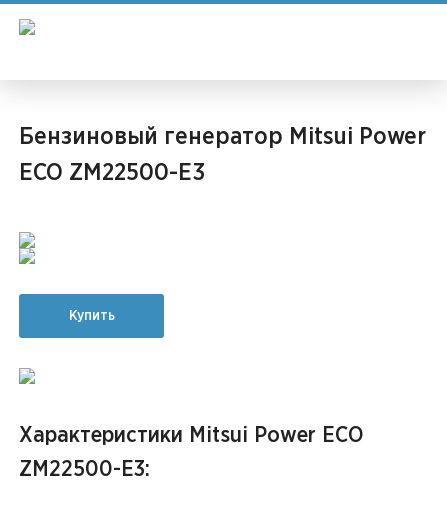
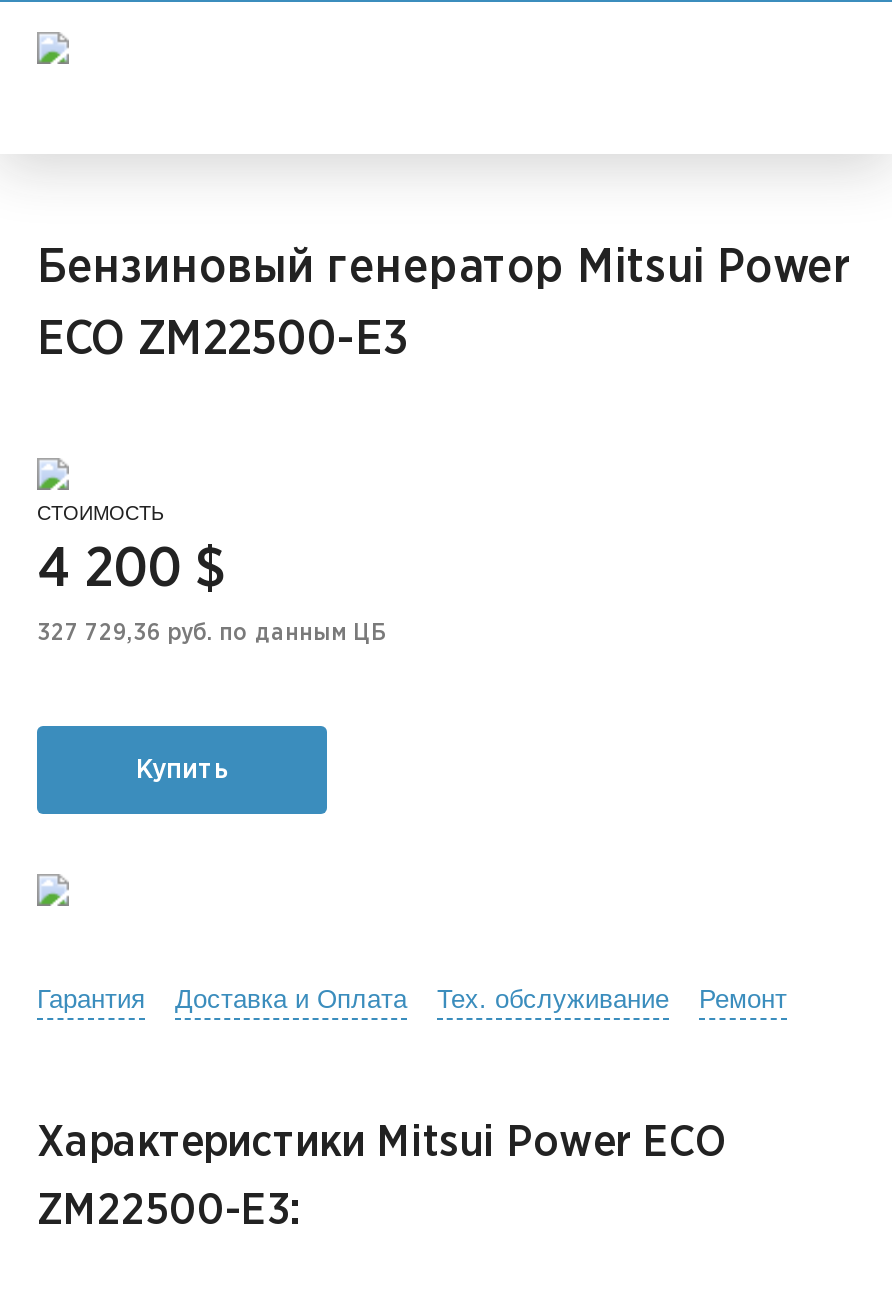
none -> [37,502,387,644] СТОИМОСТЬ | 4 200 $ | 327 729,36 руб. по данным ЦБ
none -> [37,984,787,1014] Гарантия | Доставка и Оплата | Тех. обслуживание | Ремонт

